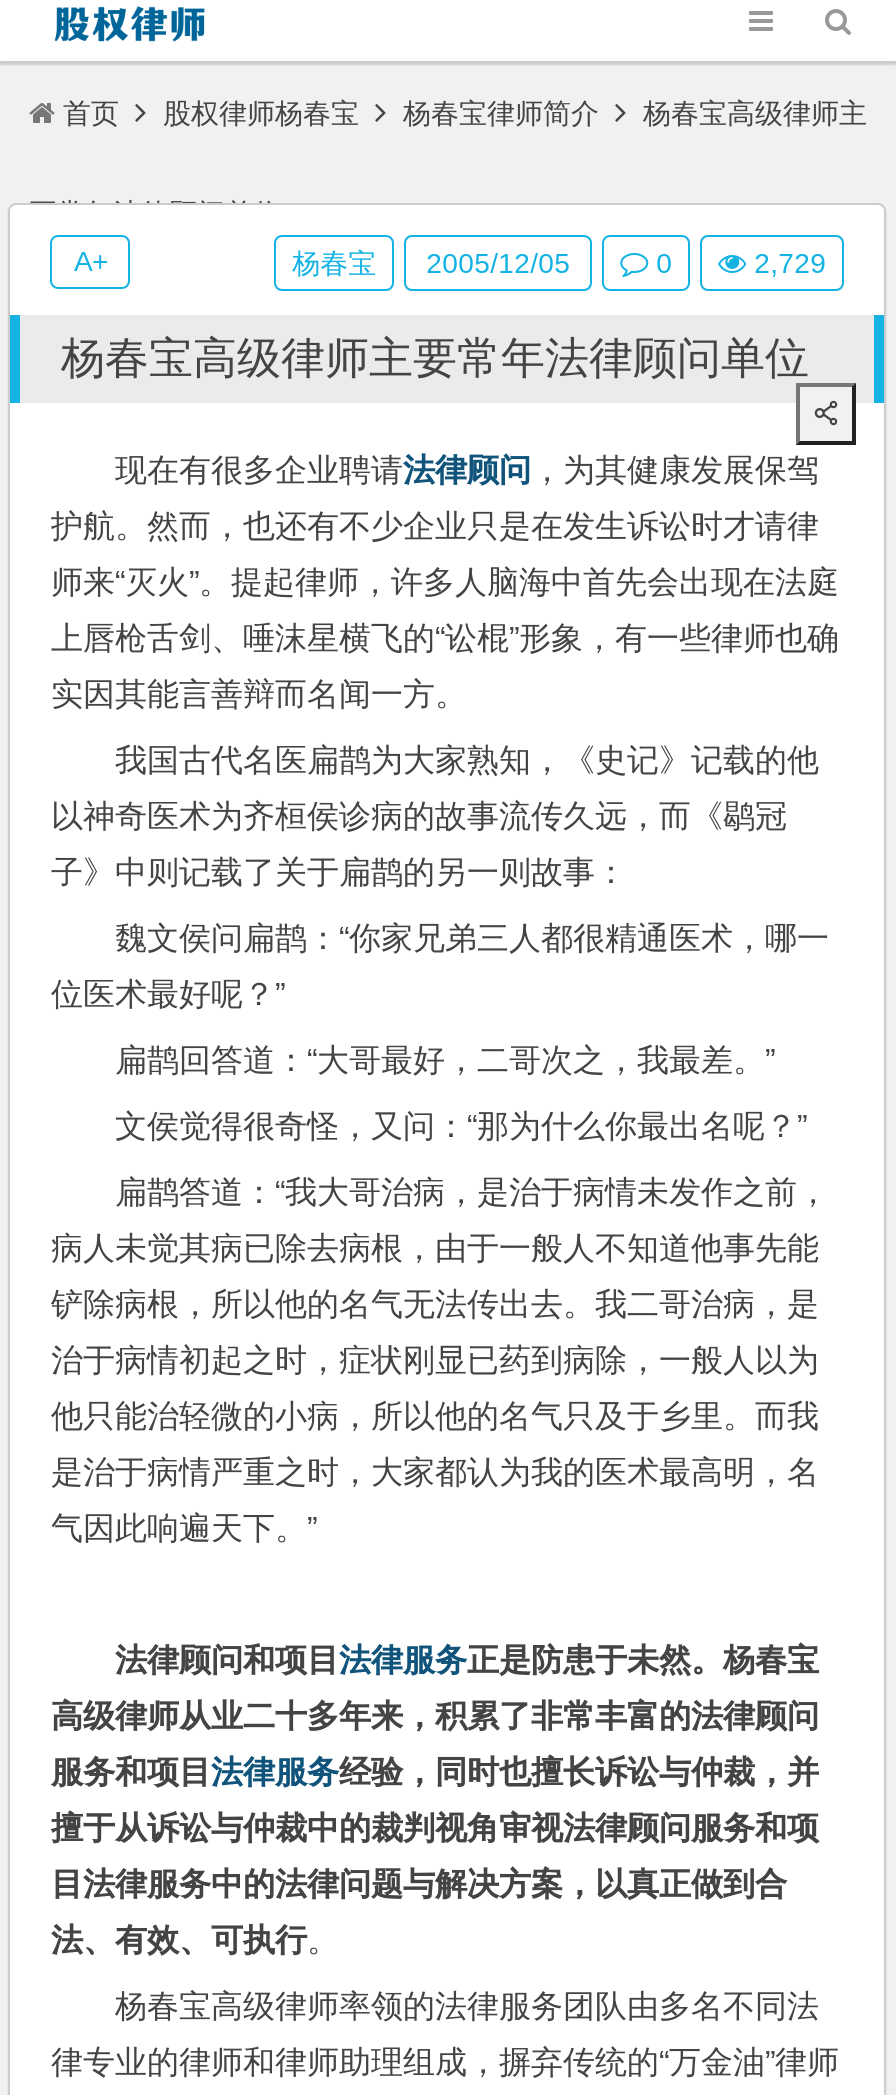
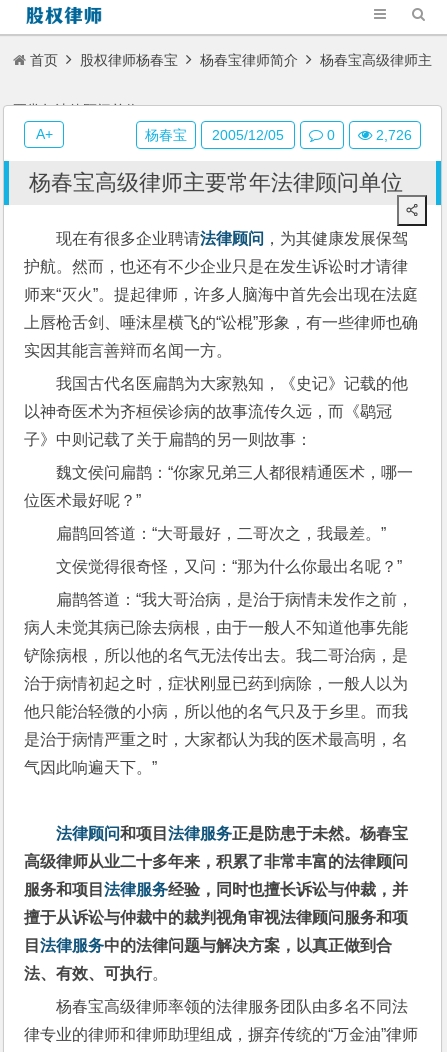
[746,247,826,279] 2,729 -> [372,127,412,143] 2,726

